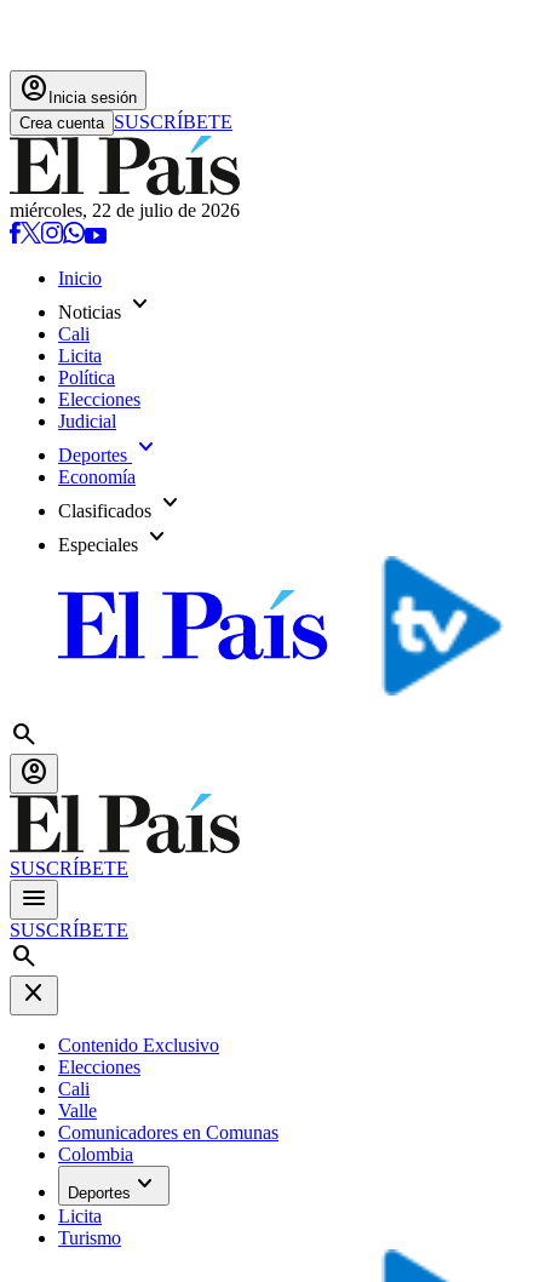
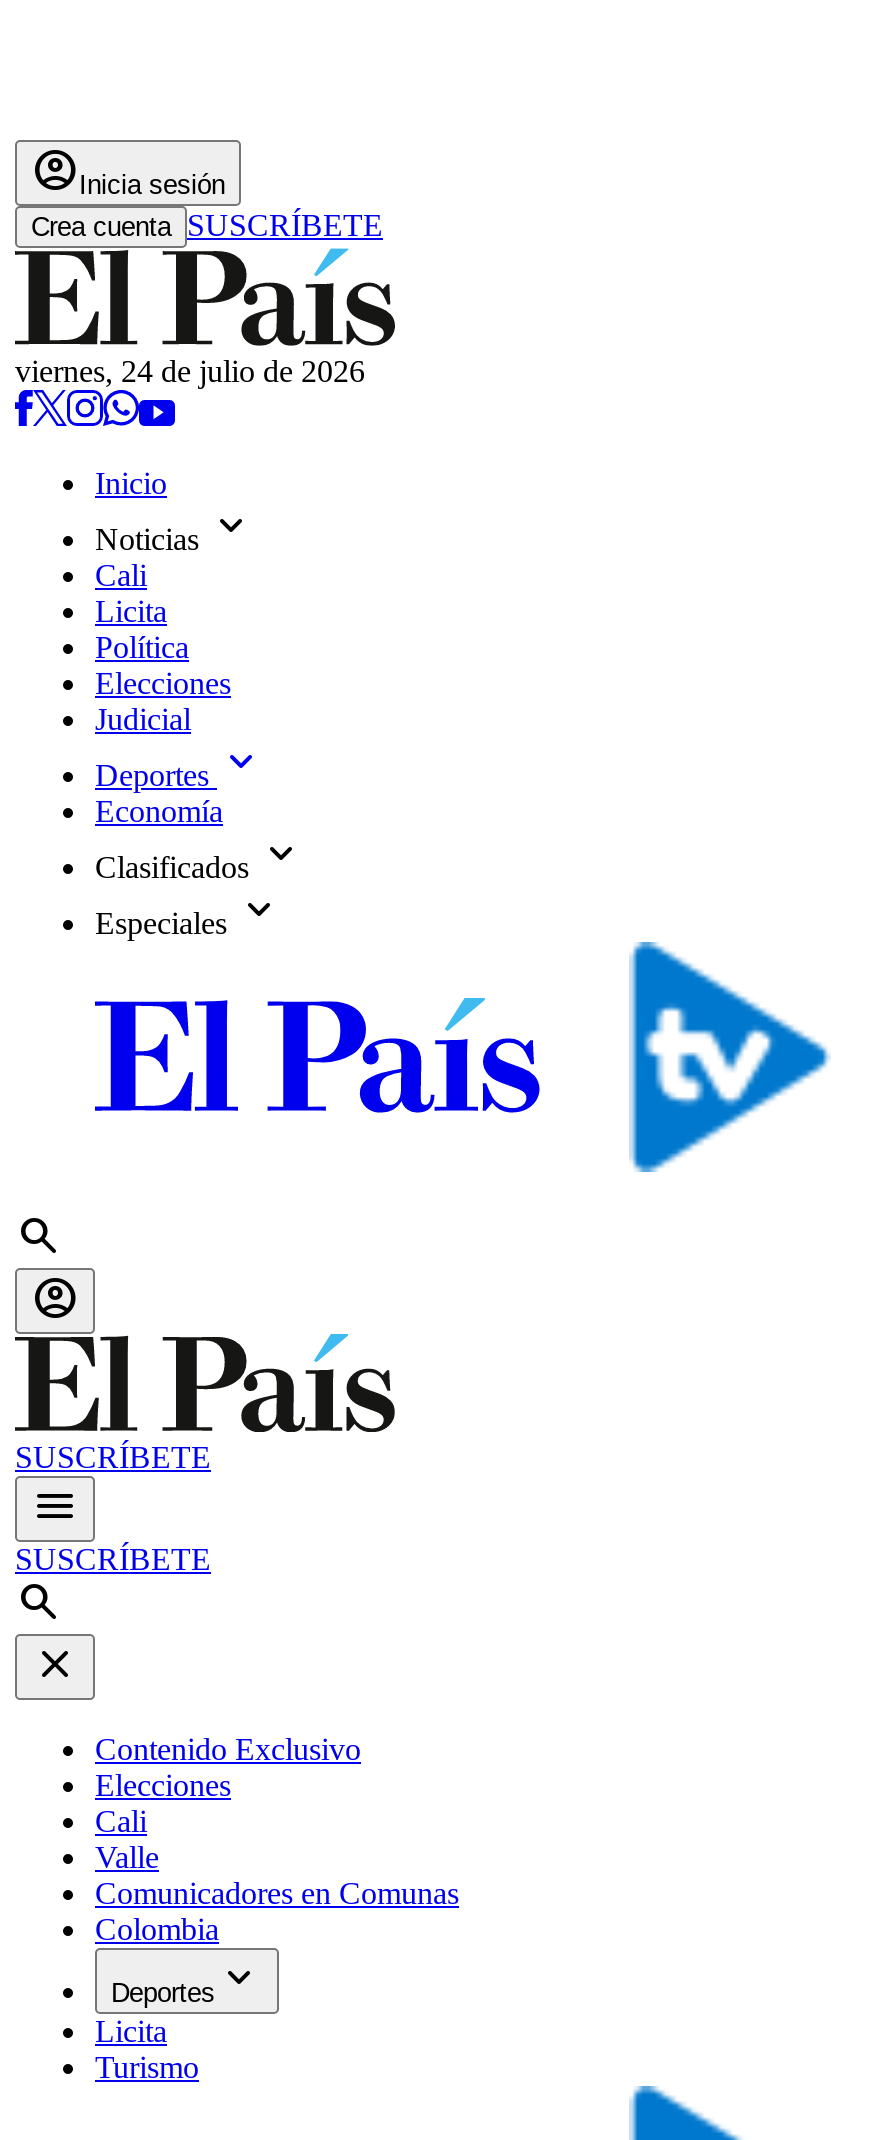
[10,200,240,221] miércoles, 22 de julio de 2026 -> [15,354,365,388] viernes, 24 de julio de 2026

